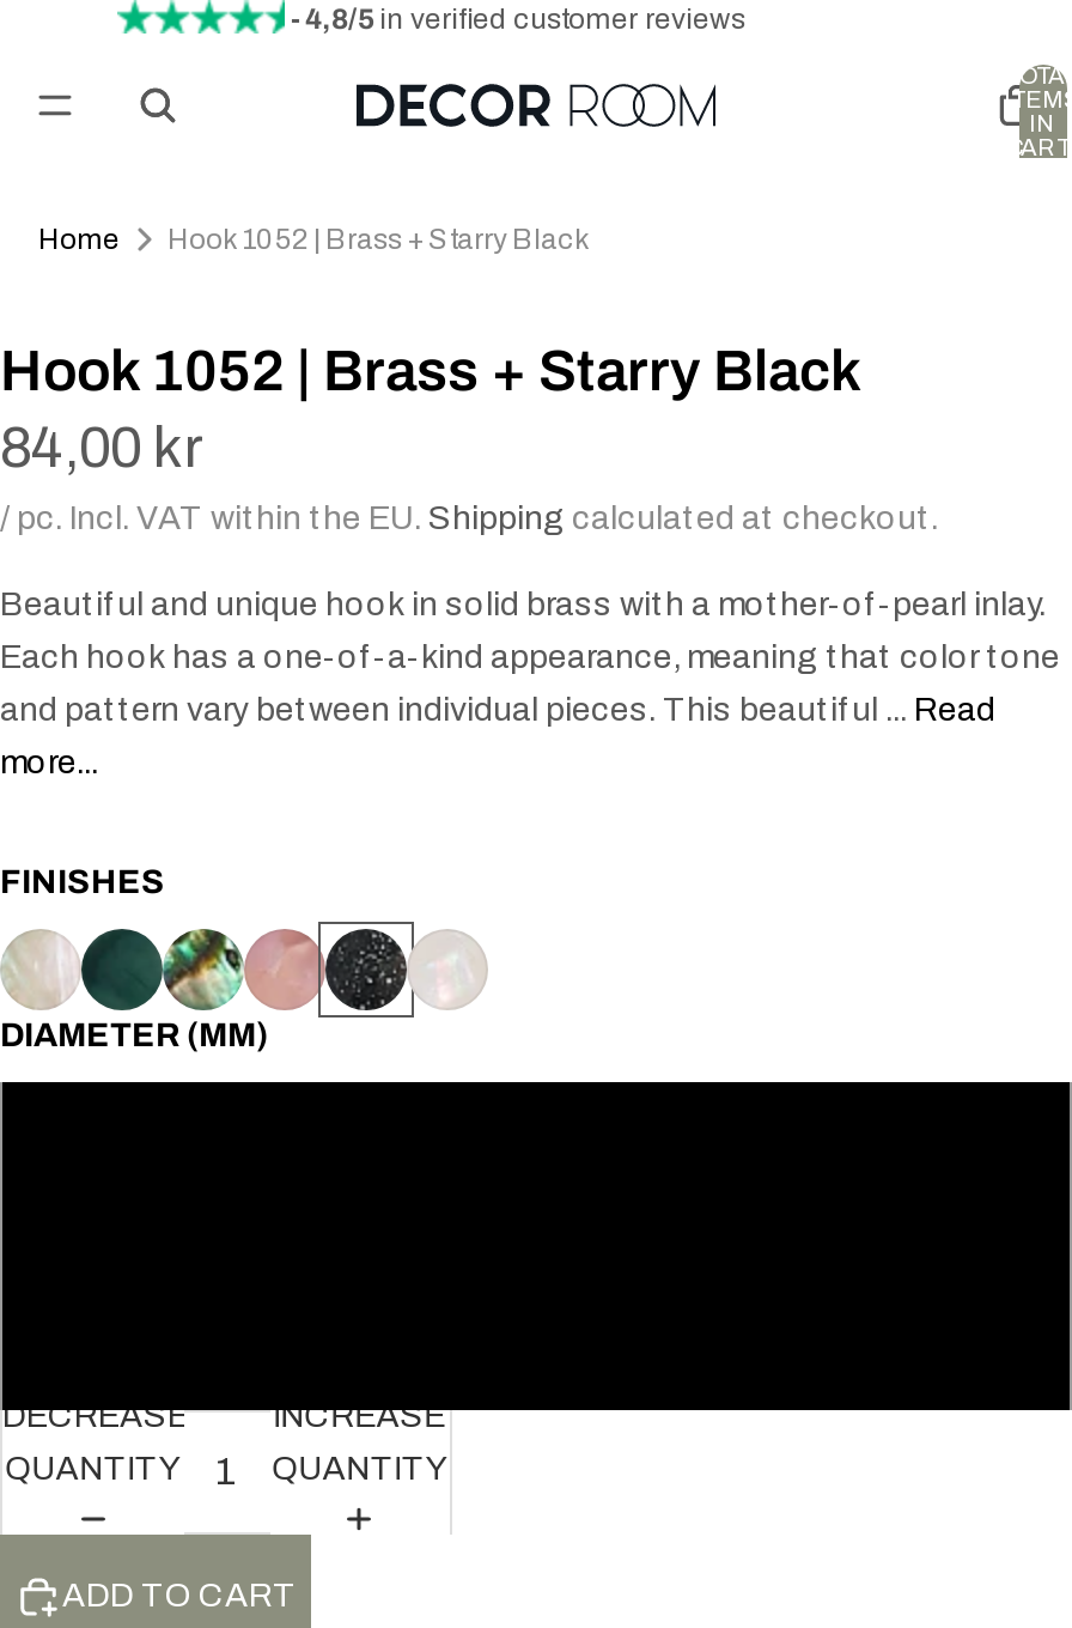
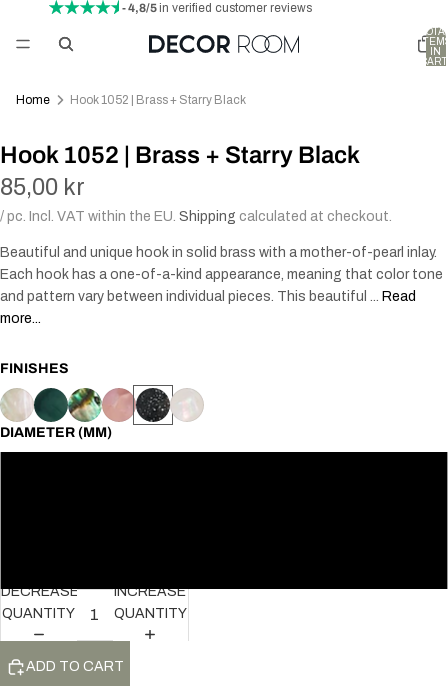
[0,417,206,479] 84,00 kr -> [0,174,85,200] 85,00 kr

